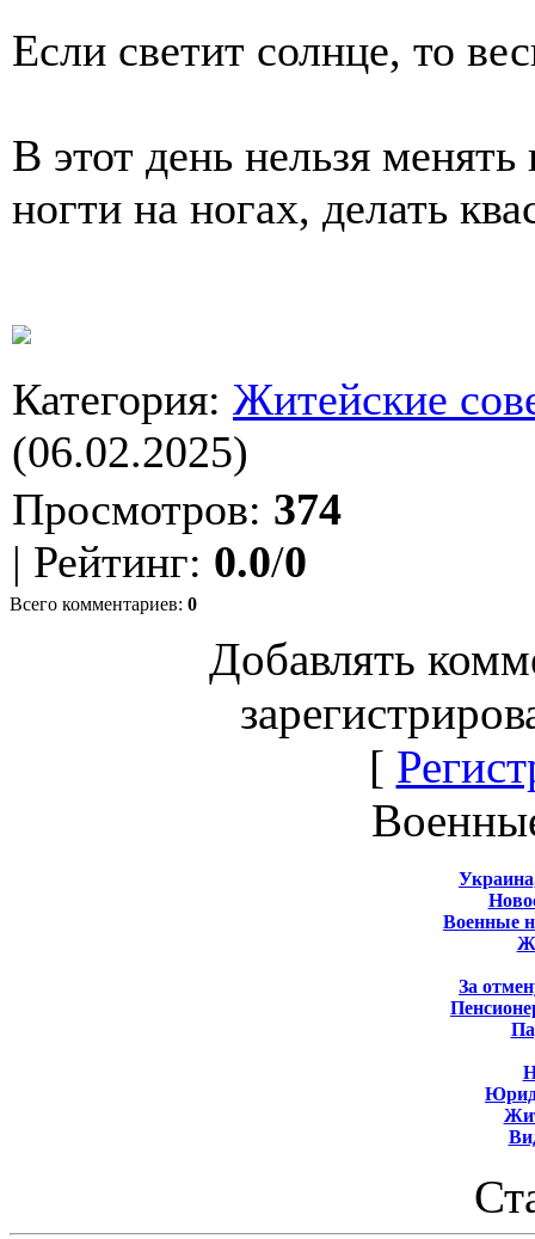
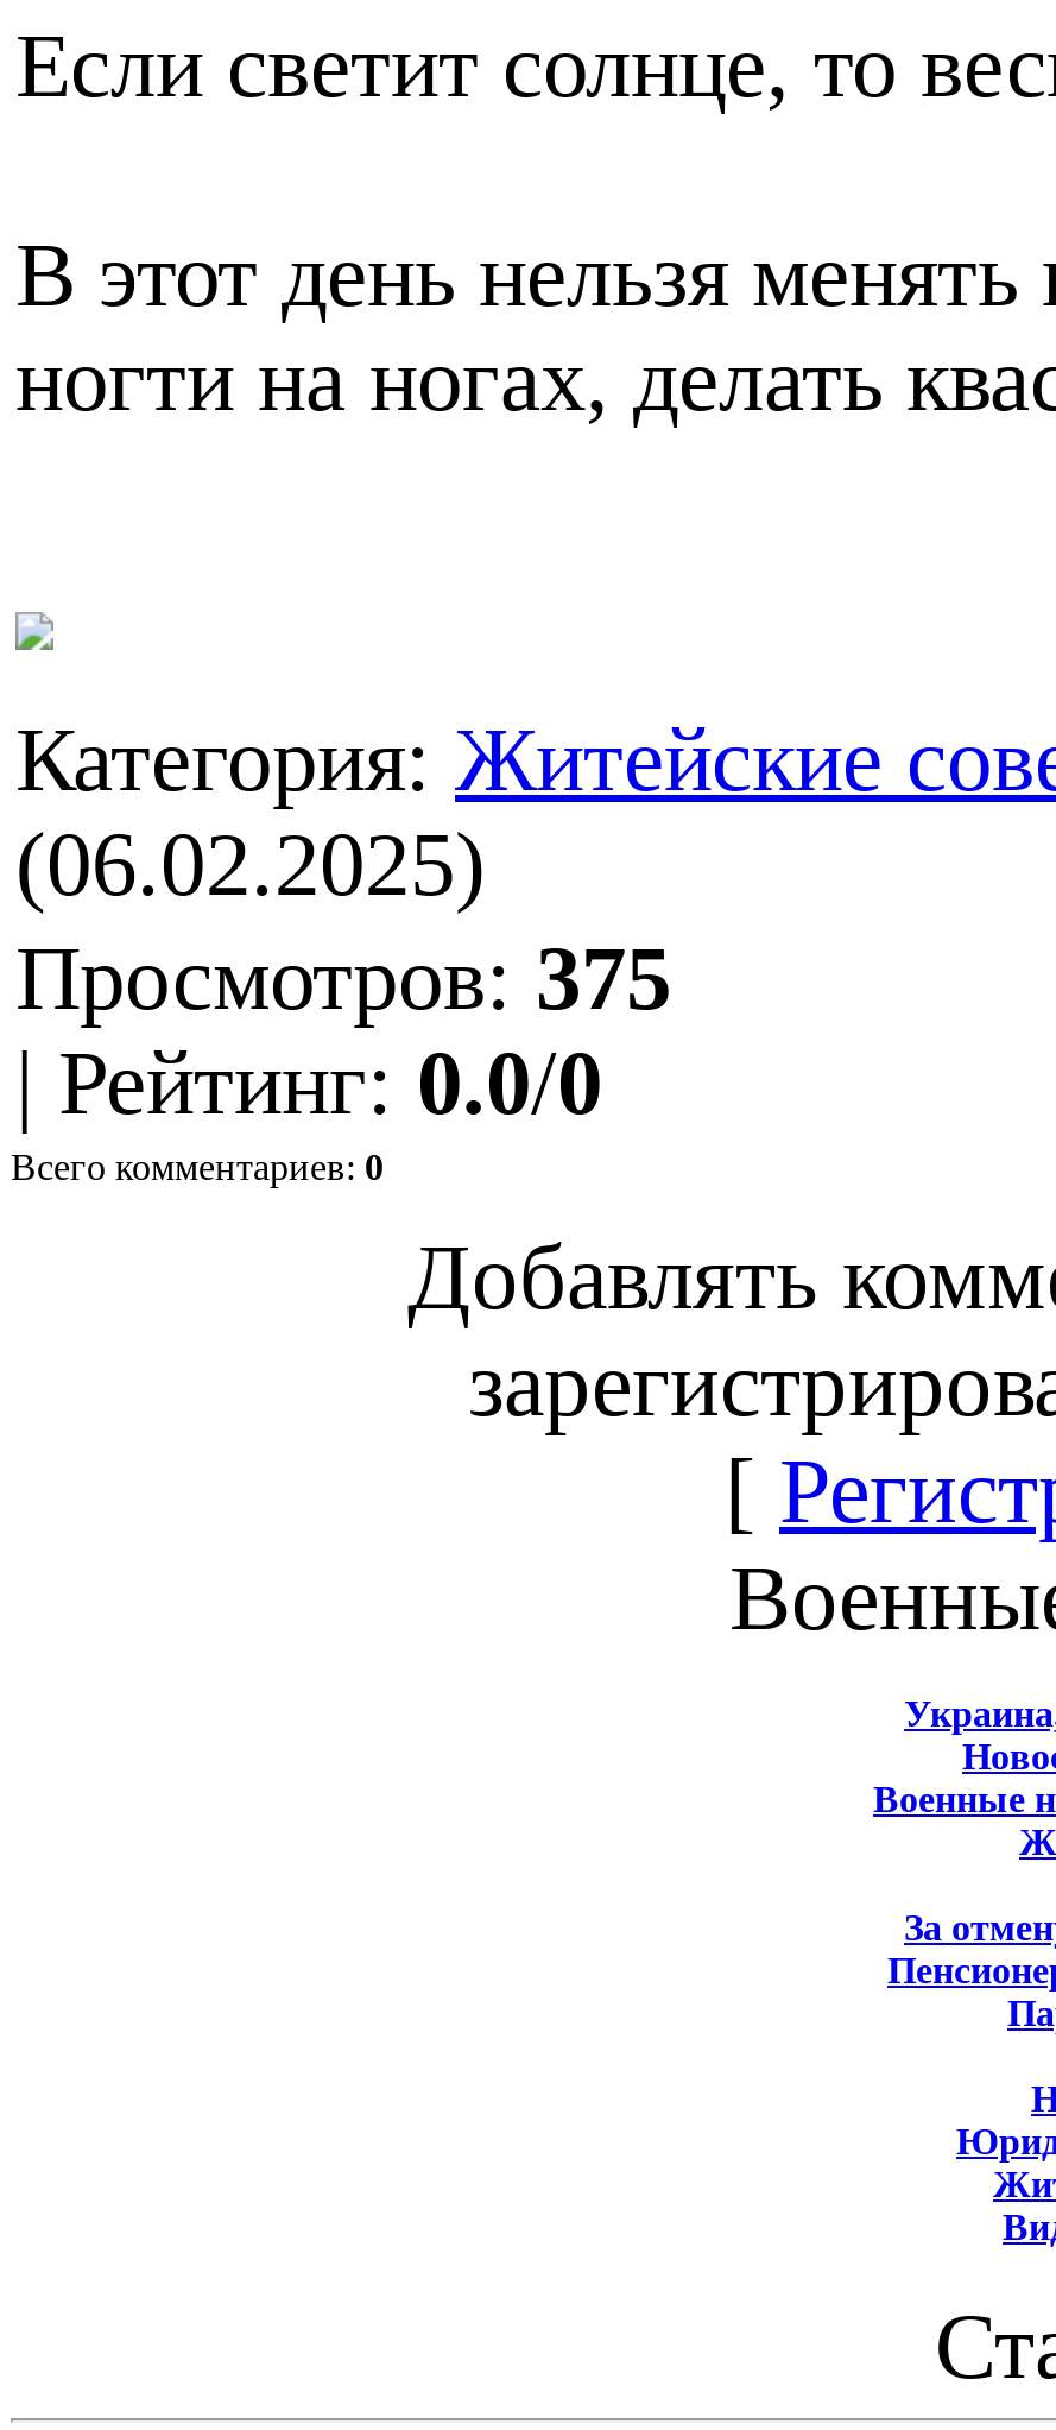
[12,484,342,534] Просмотров: 374 -> [15,928,671,1028] Просмотров: 375

